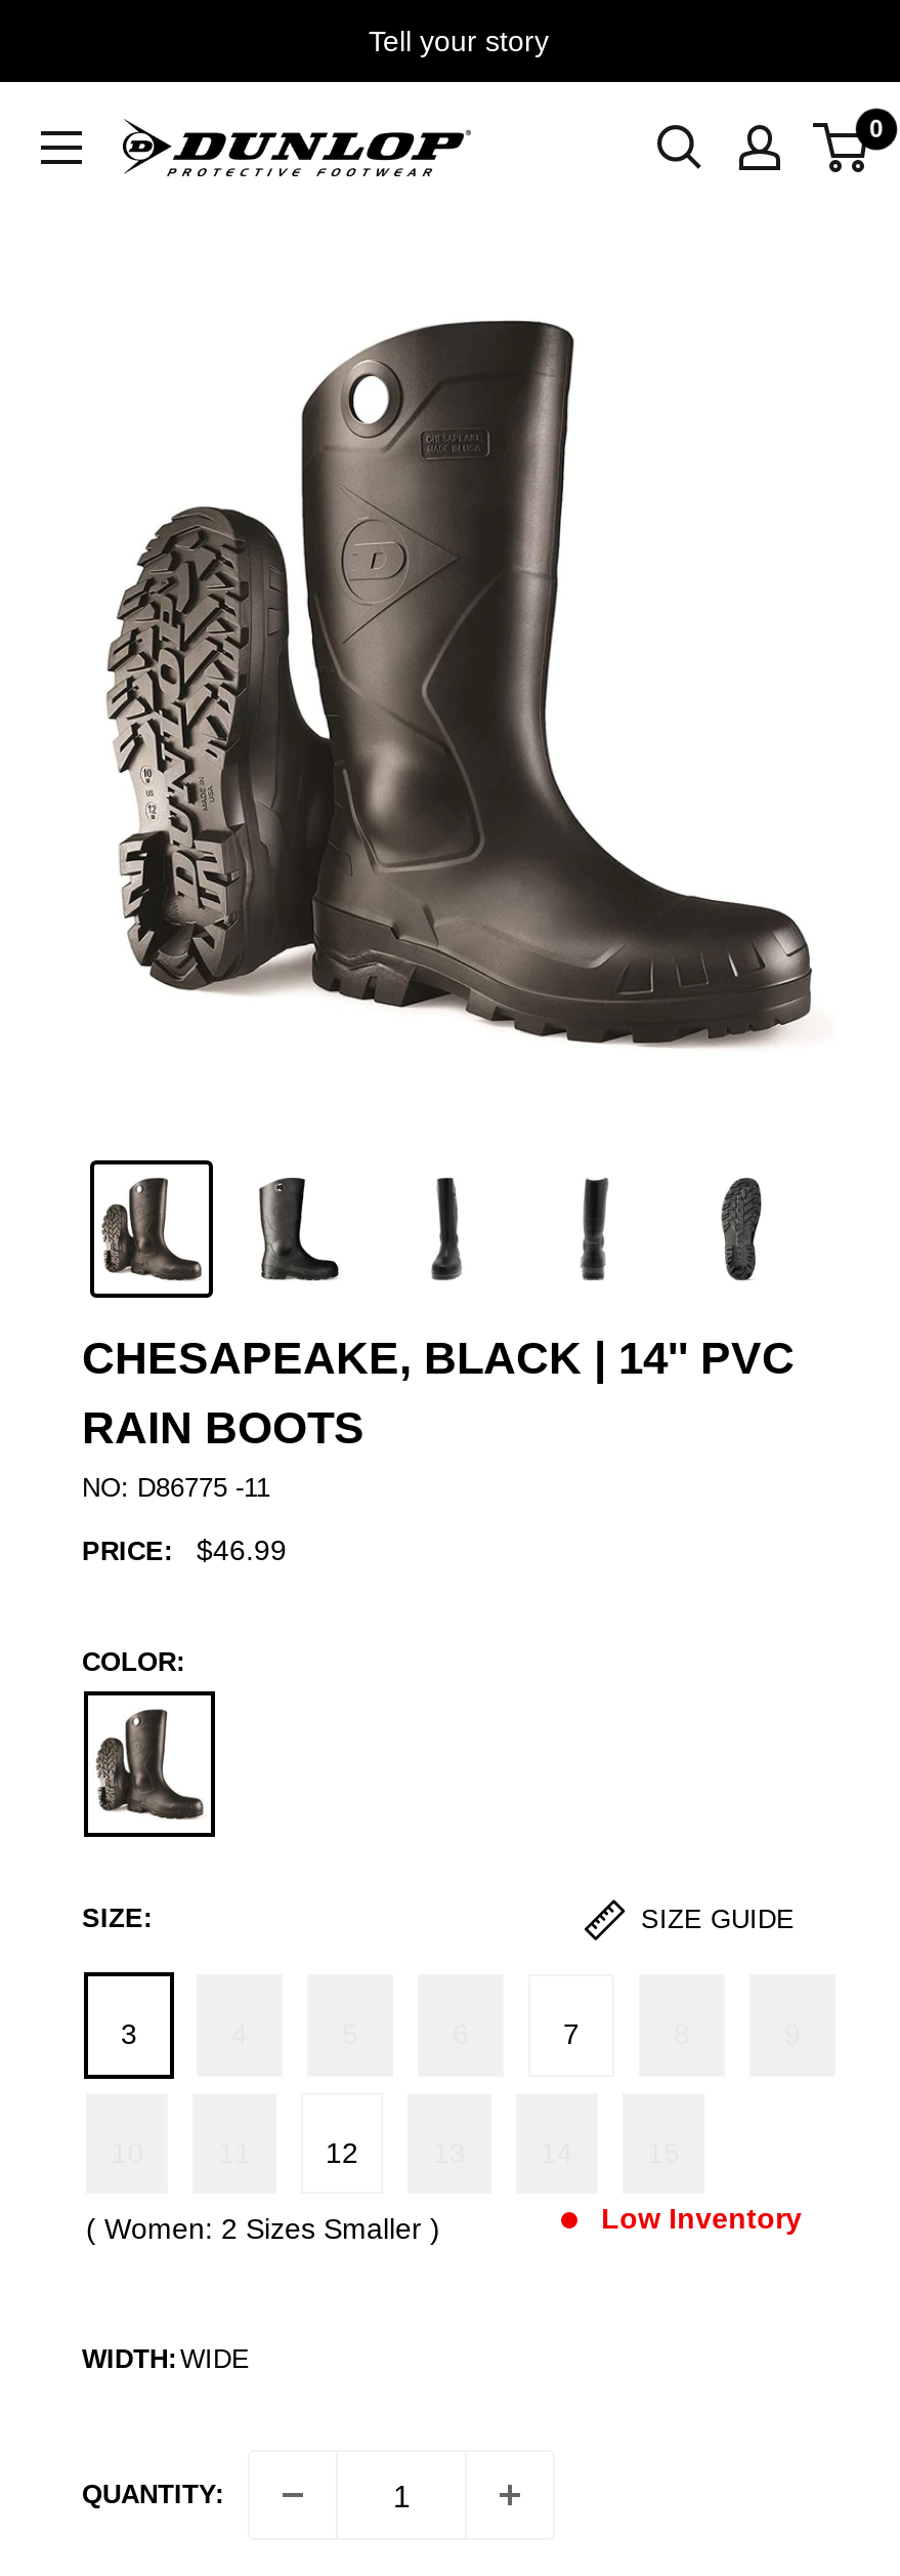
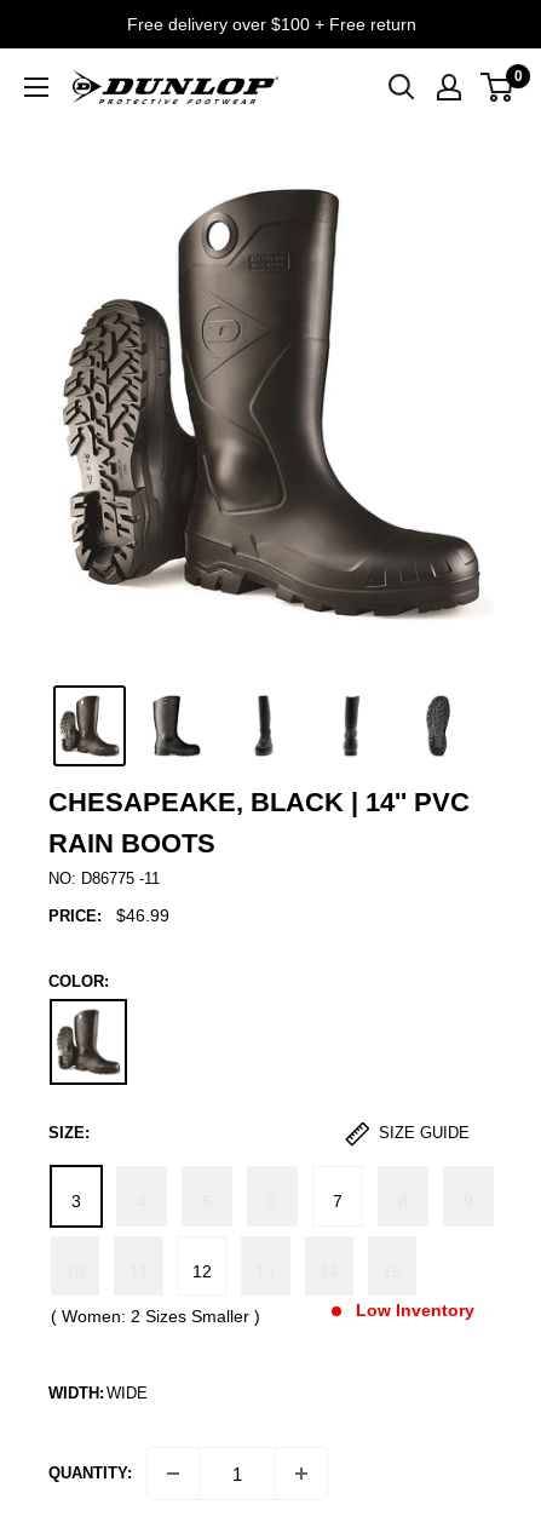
[369,25,549,57] Tell your story -> [126,15,416,34] Free delivery over $100 + Free return

